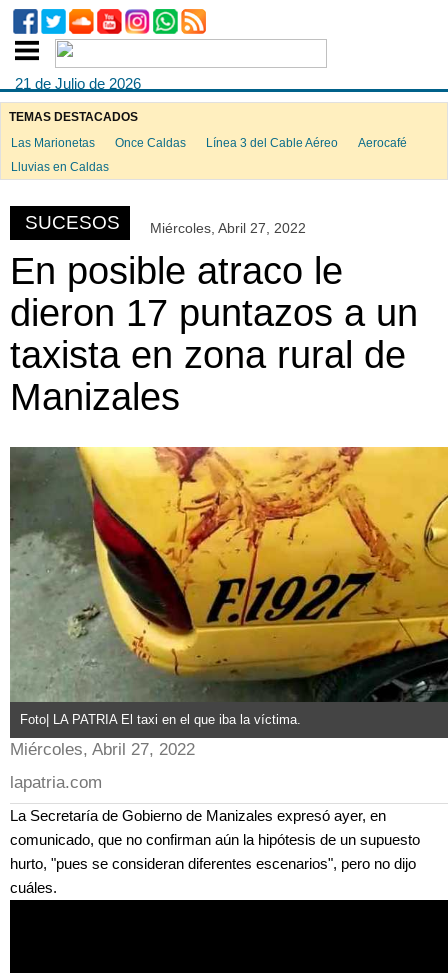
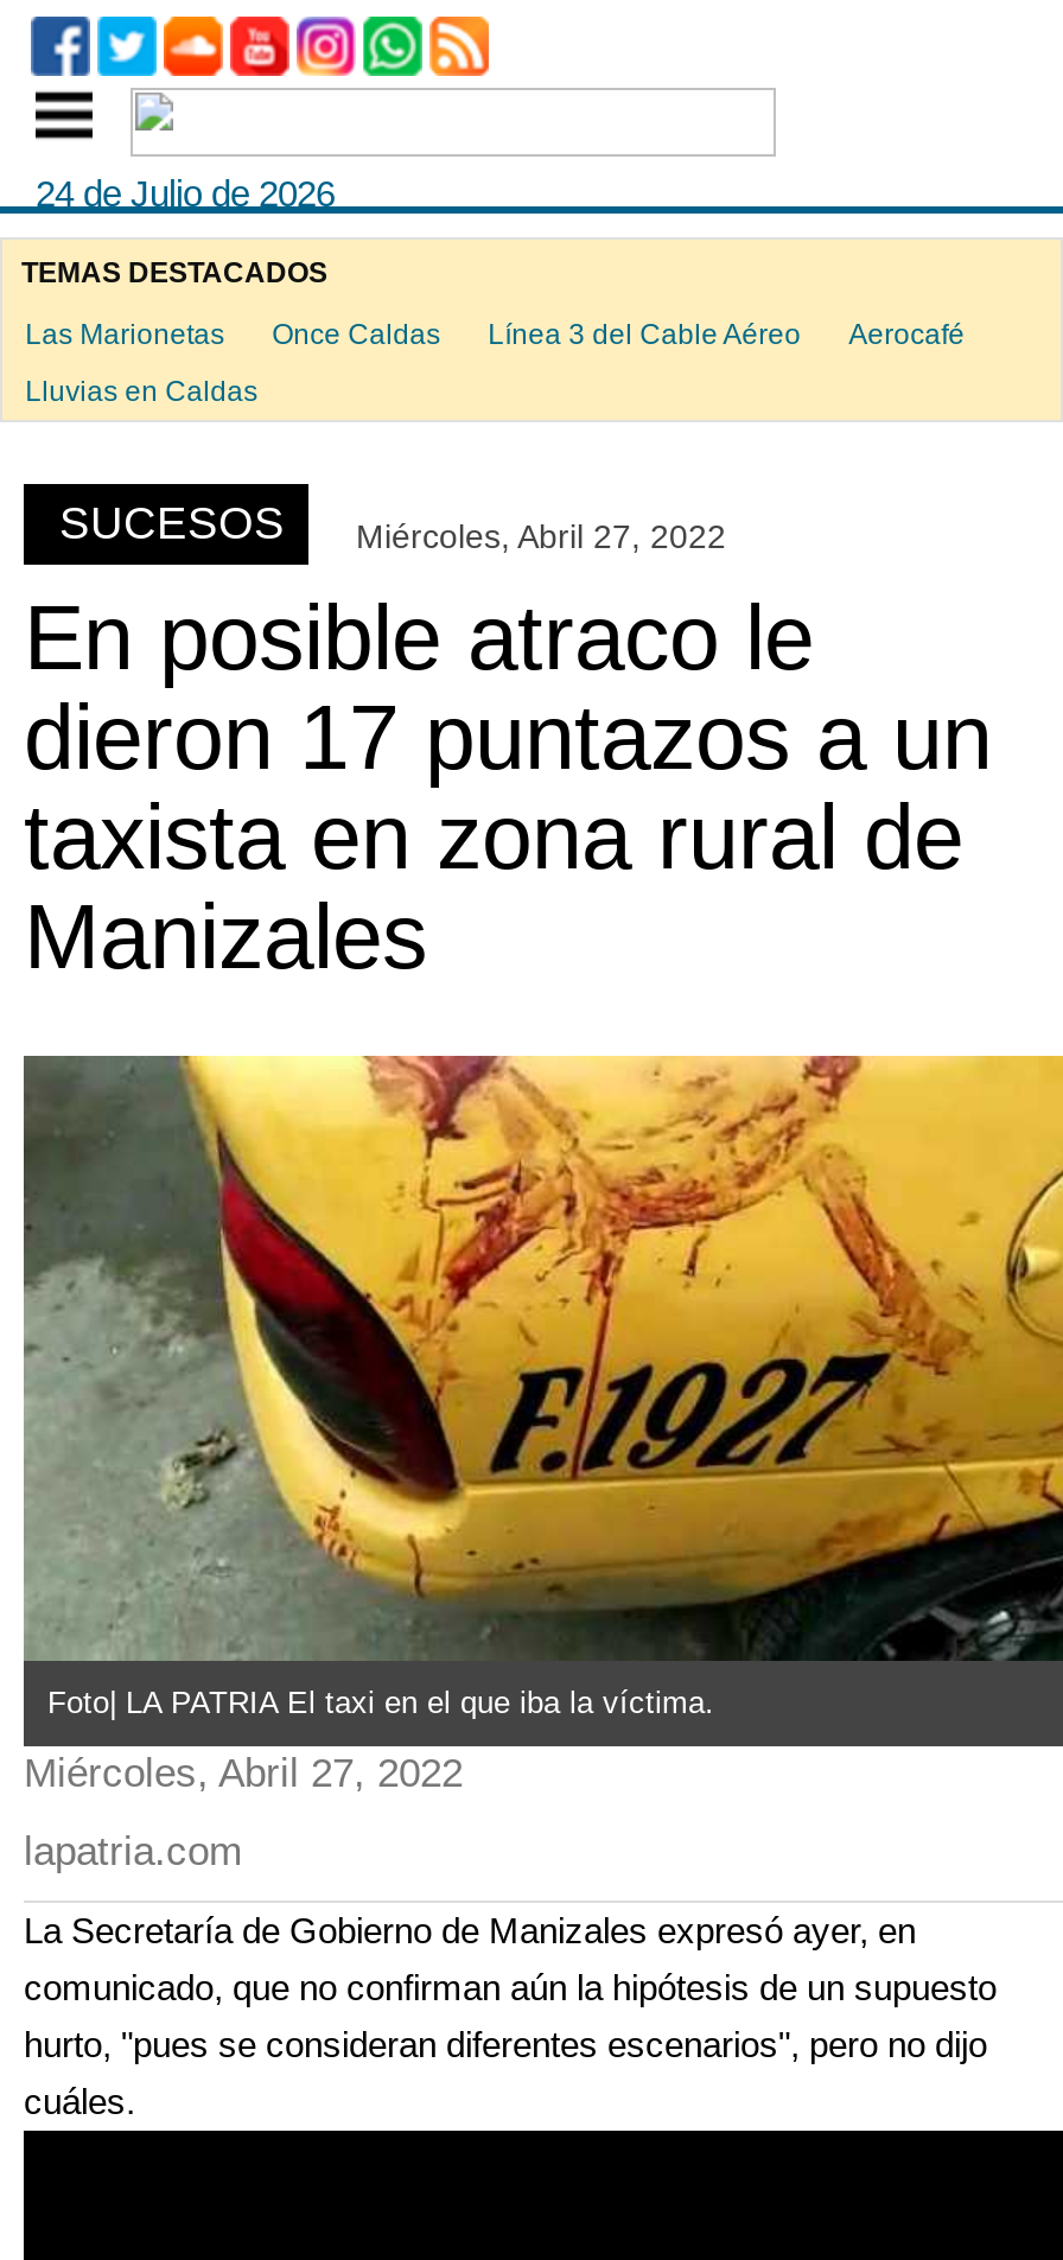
[15,75,141,92] 21 de Julio de 2026 -> [36,173,335,214] 24 de Julio de 2026

